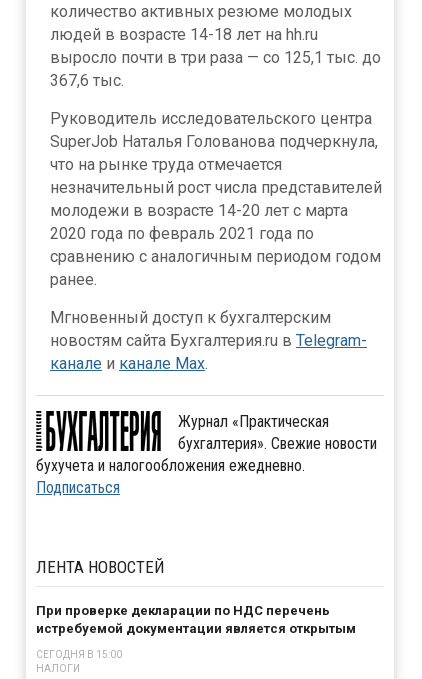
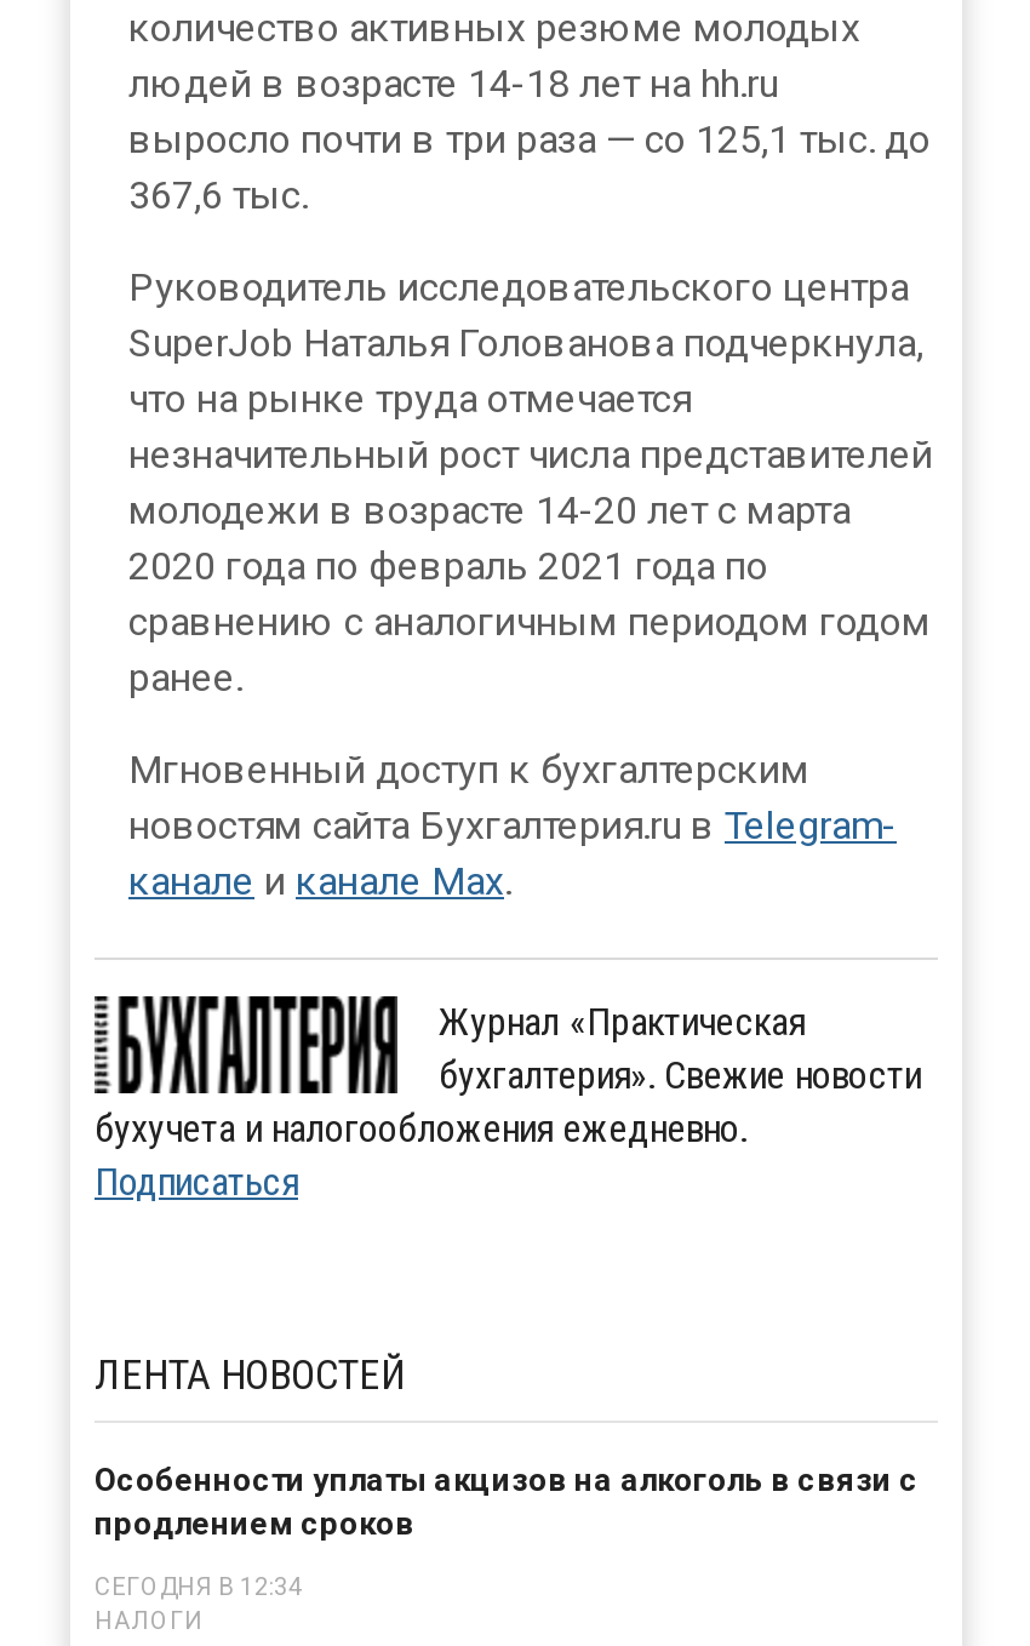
[36,603,356,636] При проверке декларации по НДС перечень | истребуемой документации является открытым -> [95,1463,919,1543] Особенности уплаты акцизов на алкоголь в связи с | продлением сроков
[36,649,122,660] СЕГОДНЯ В 15:00 -> [95,1574,303,1601] СЕГОДНЯ В 12:34

